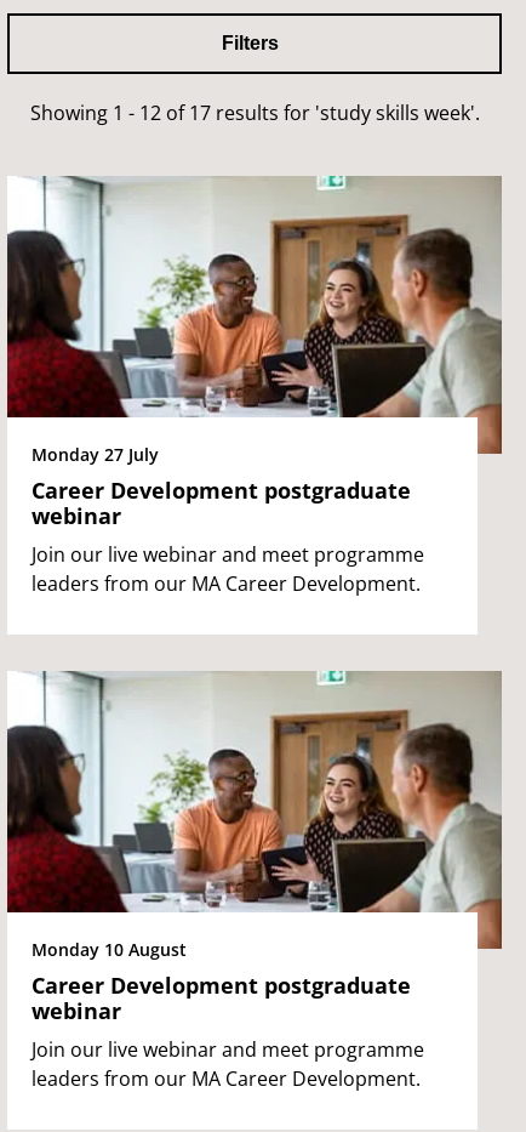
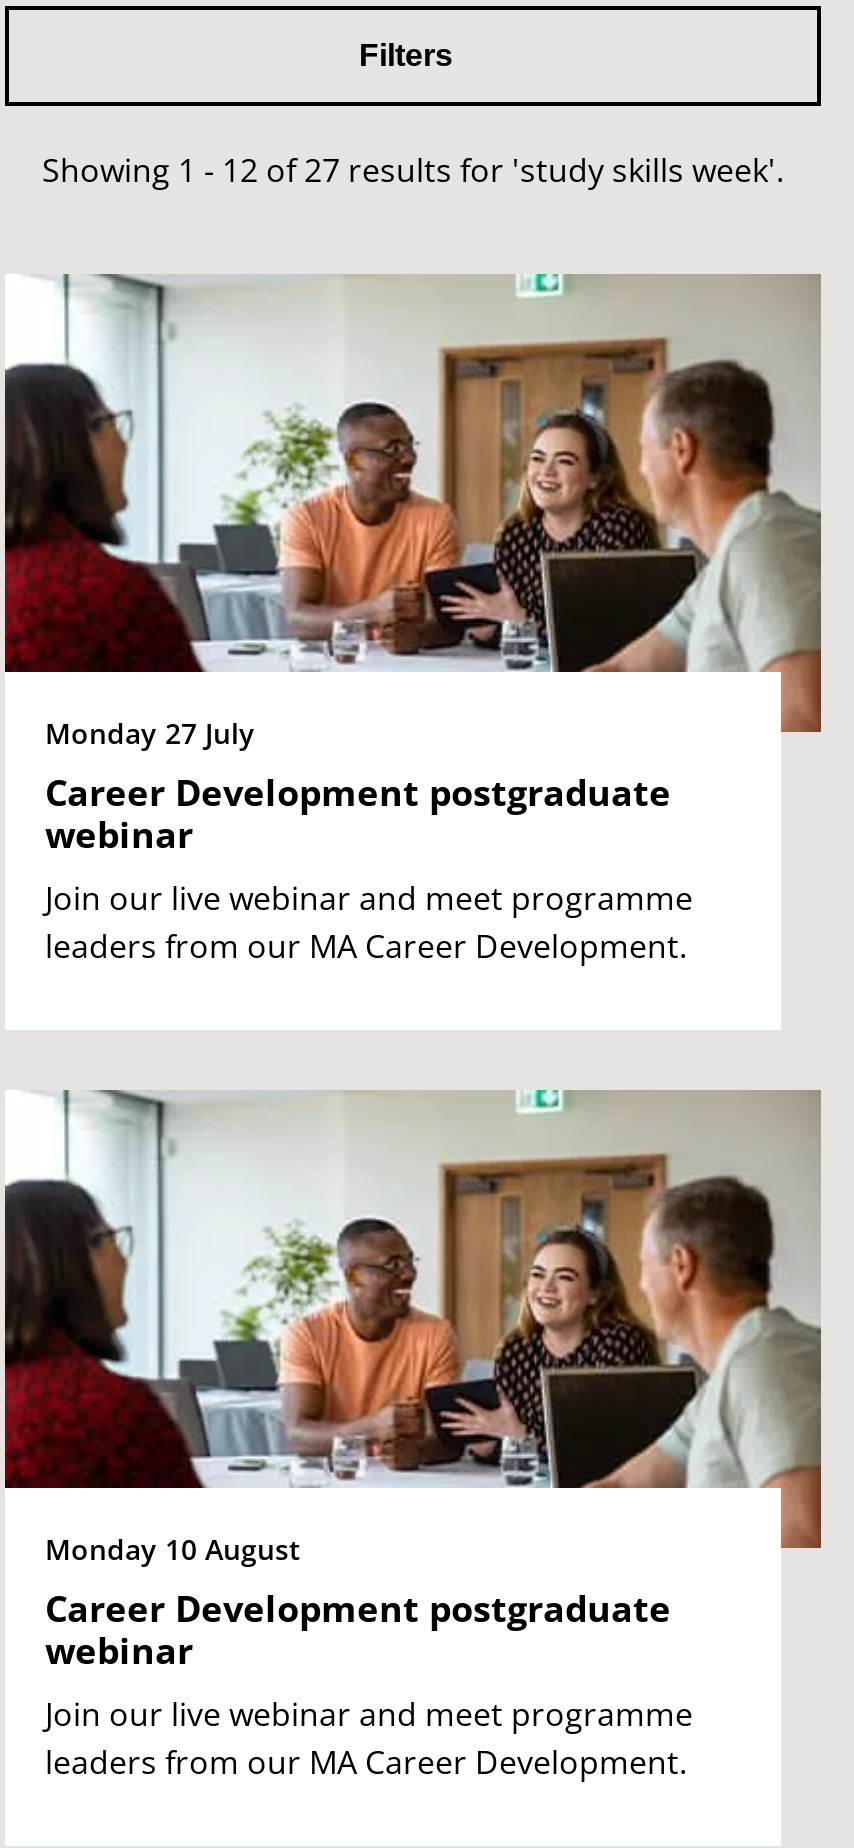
[30,99,479,126] Showing 1 - 12 of 17 results for 'study skills week'. -> [42,148,784,192] Showing 1 - 12 of 27 results for 'study skills week'.

